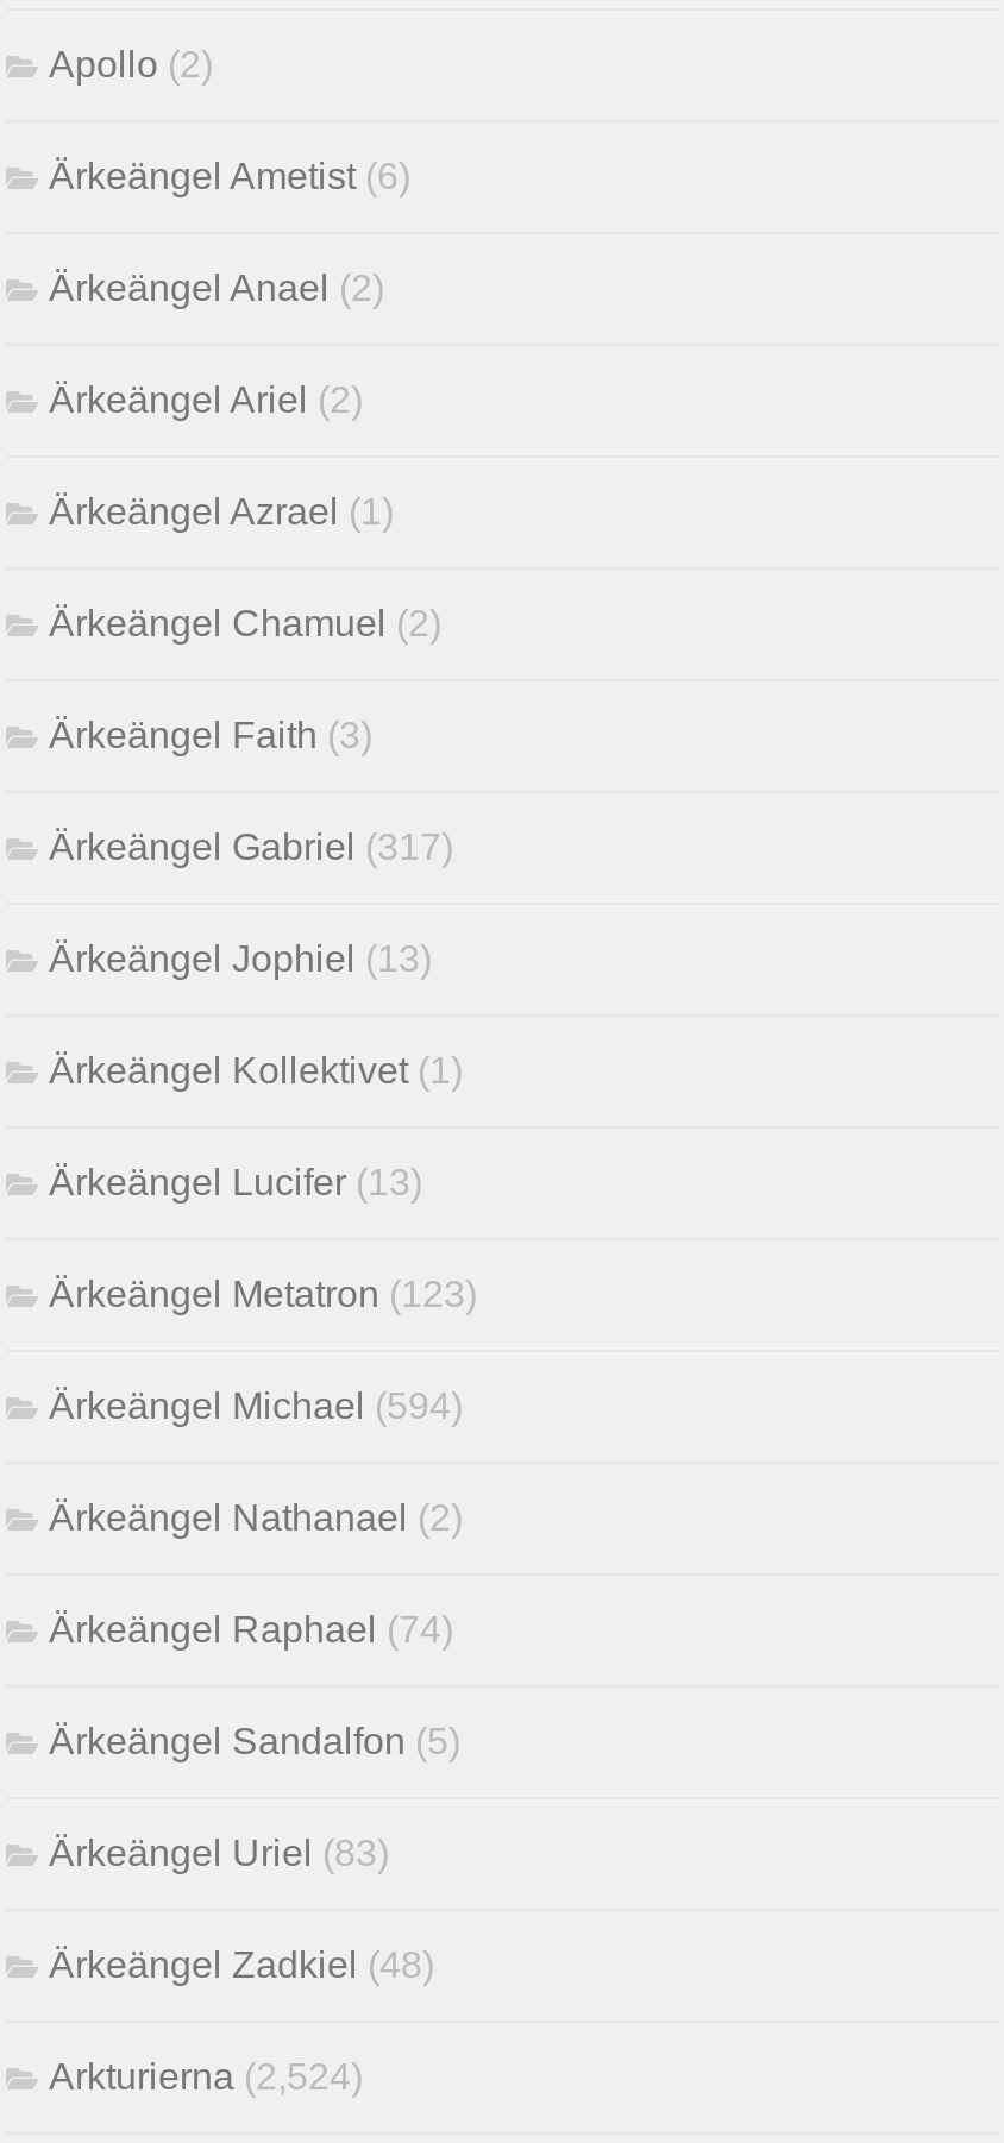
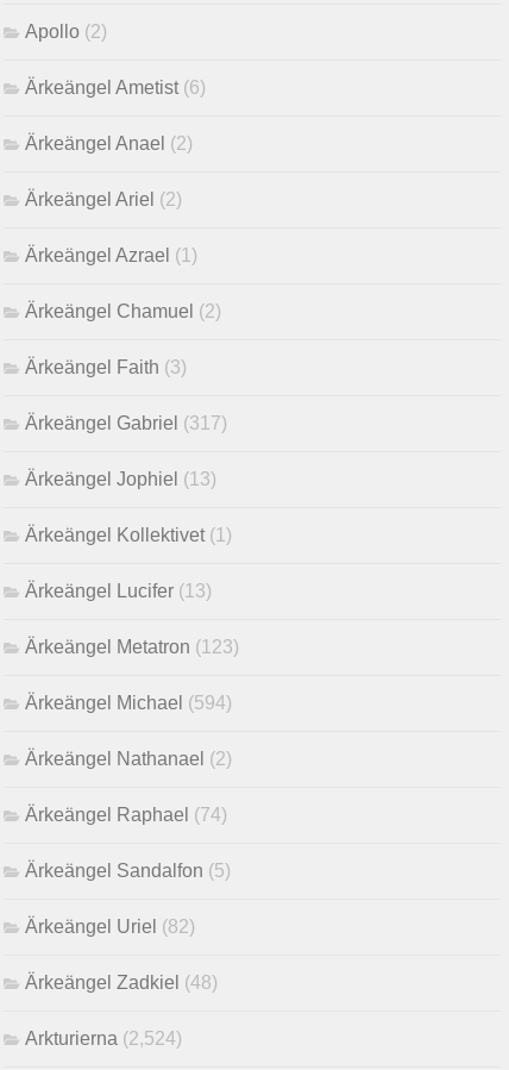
[49,1834,389,1874] Ärkeängel Uriel (83) -> [25,916,195,937] Ärkeängel Uriel (82)

